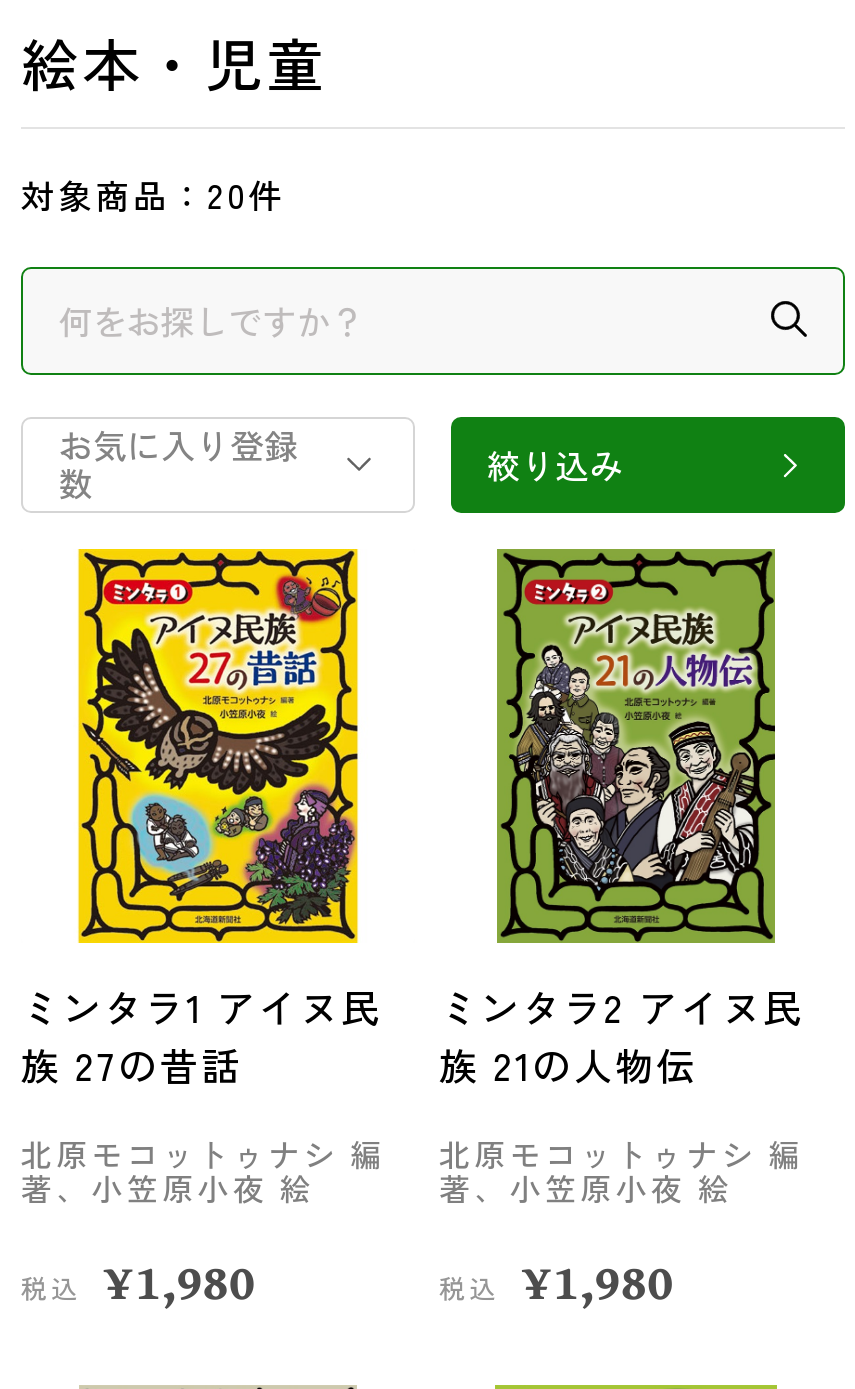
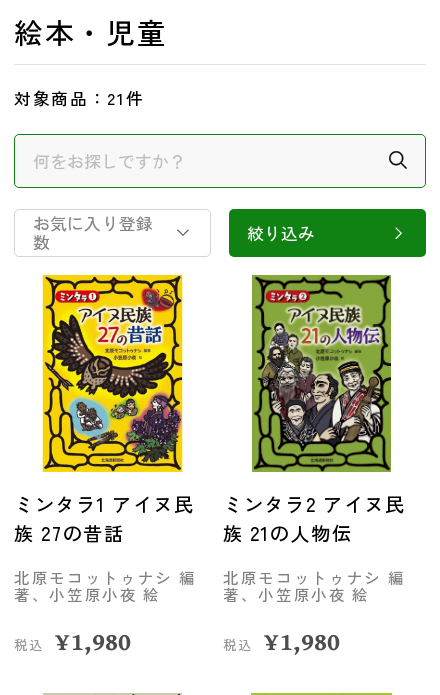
[21,170,286,218] 対象商品：20件 -> [14,86,144,110] 対象商品：21件

